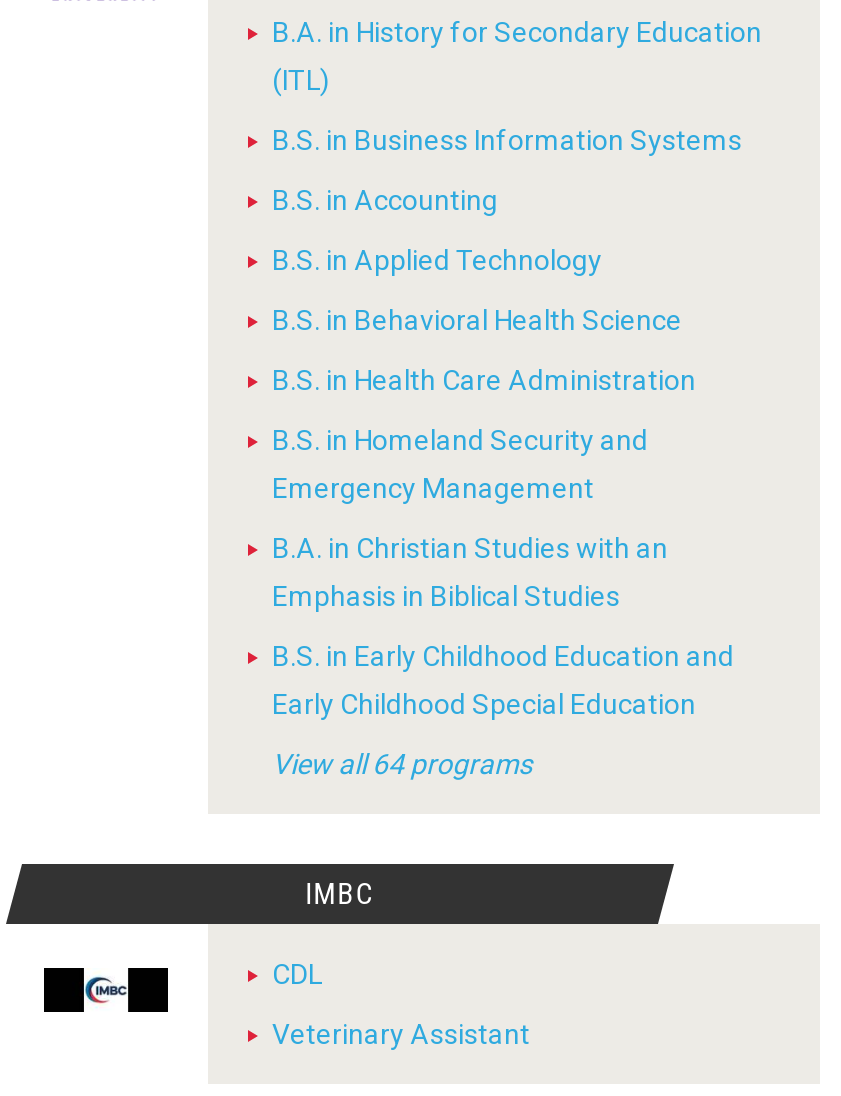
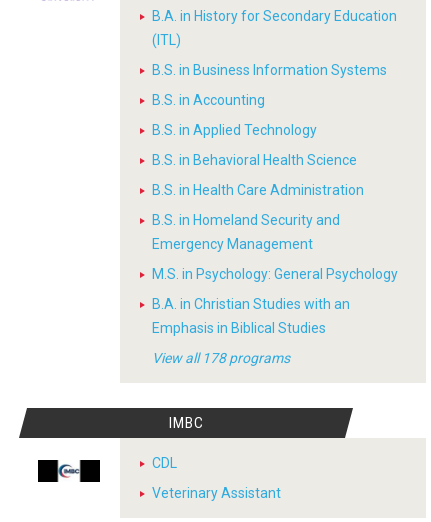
none -> [152,266,398,282] M.S. in Psychology: General Psychology
moved [272,532,668,612] -> [152,296,350,336]: B.A. in Christian Studies with an | Emphasis in Biblical Studies
[272,640,734,780] B.S. in Early Childhood Education and | Early Childhood Special Education | View all 64 programs -> [152,350,290,366] View all 178 programs

